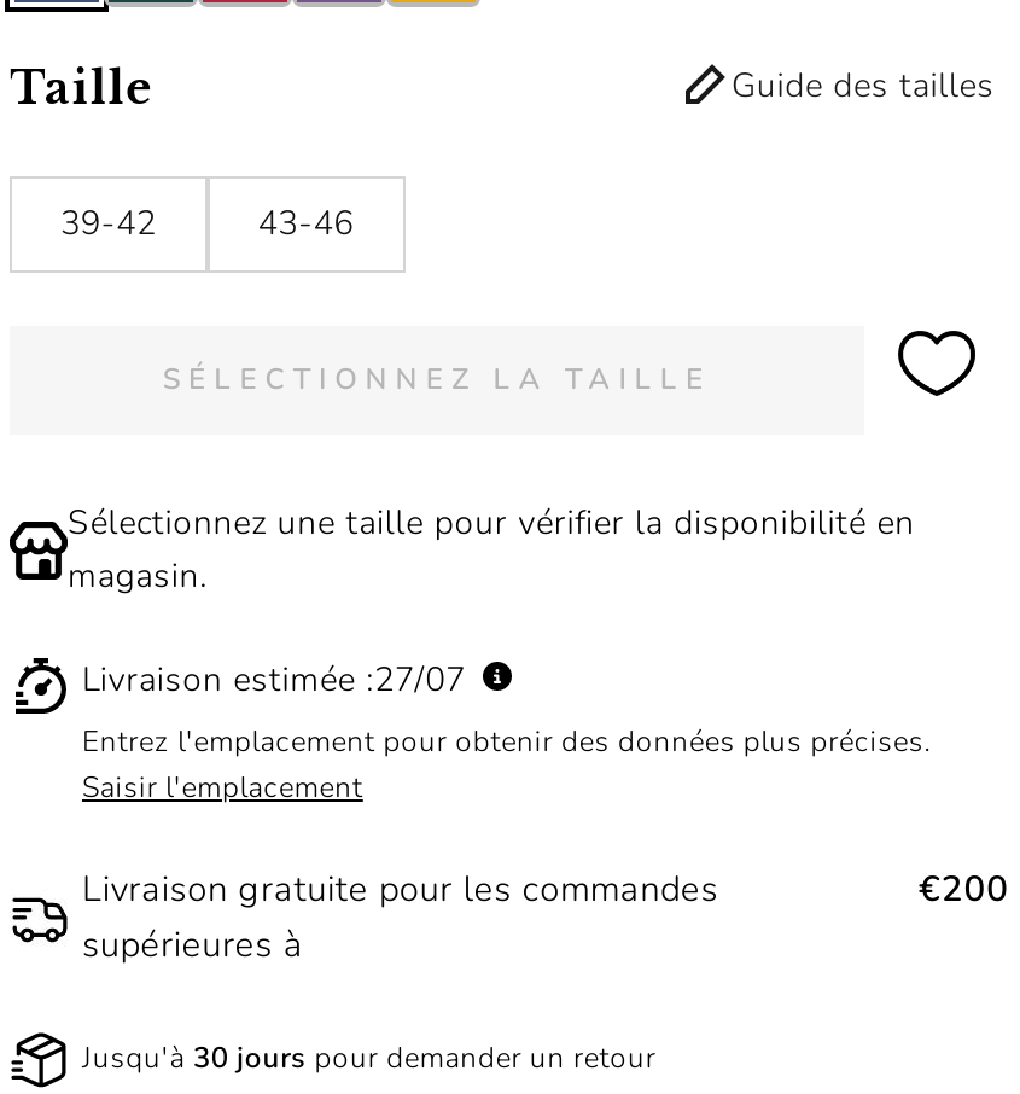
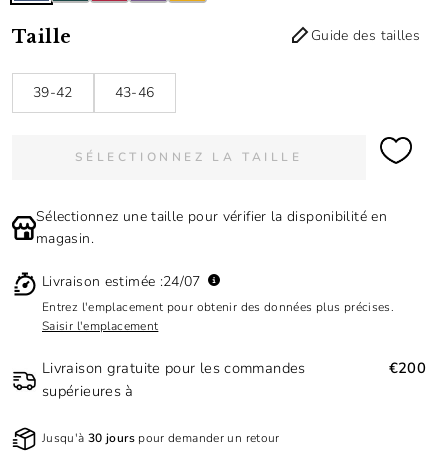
[82,657,465,703] Livraison estimée : 27/07 -> [42,272,201,291] Livraison estimée : 24/07

